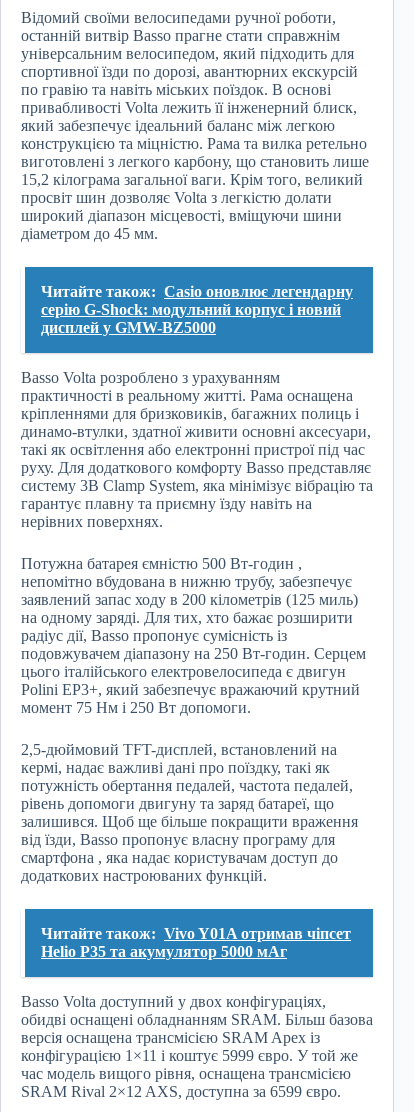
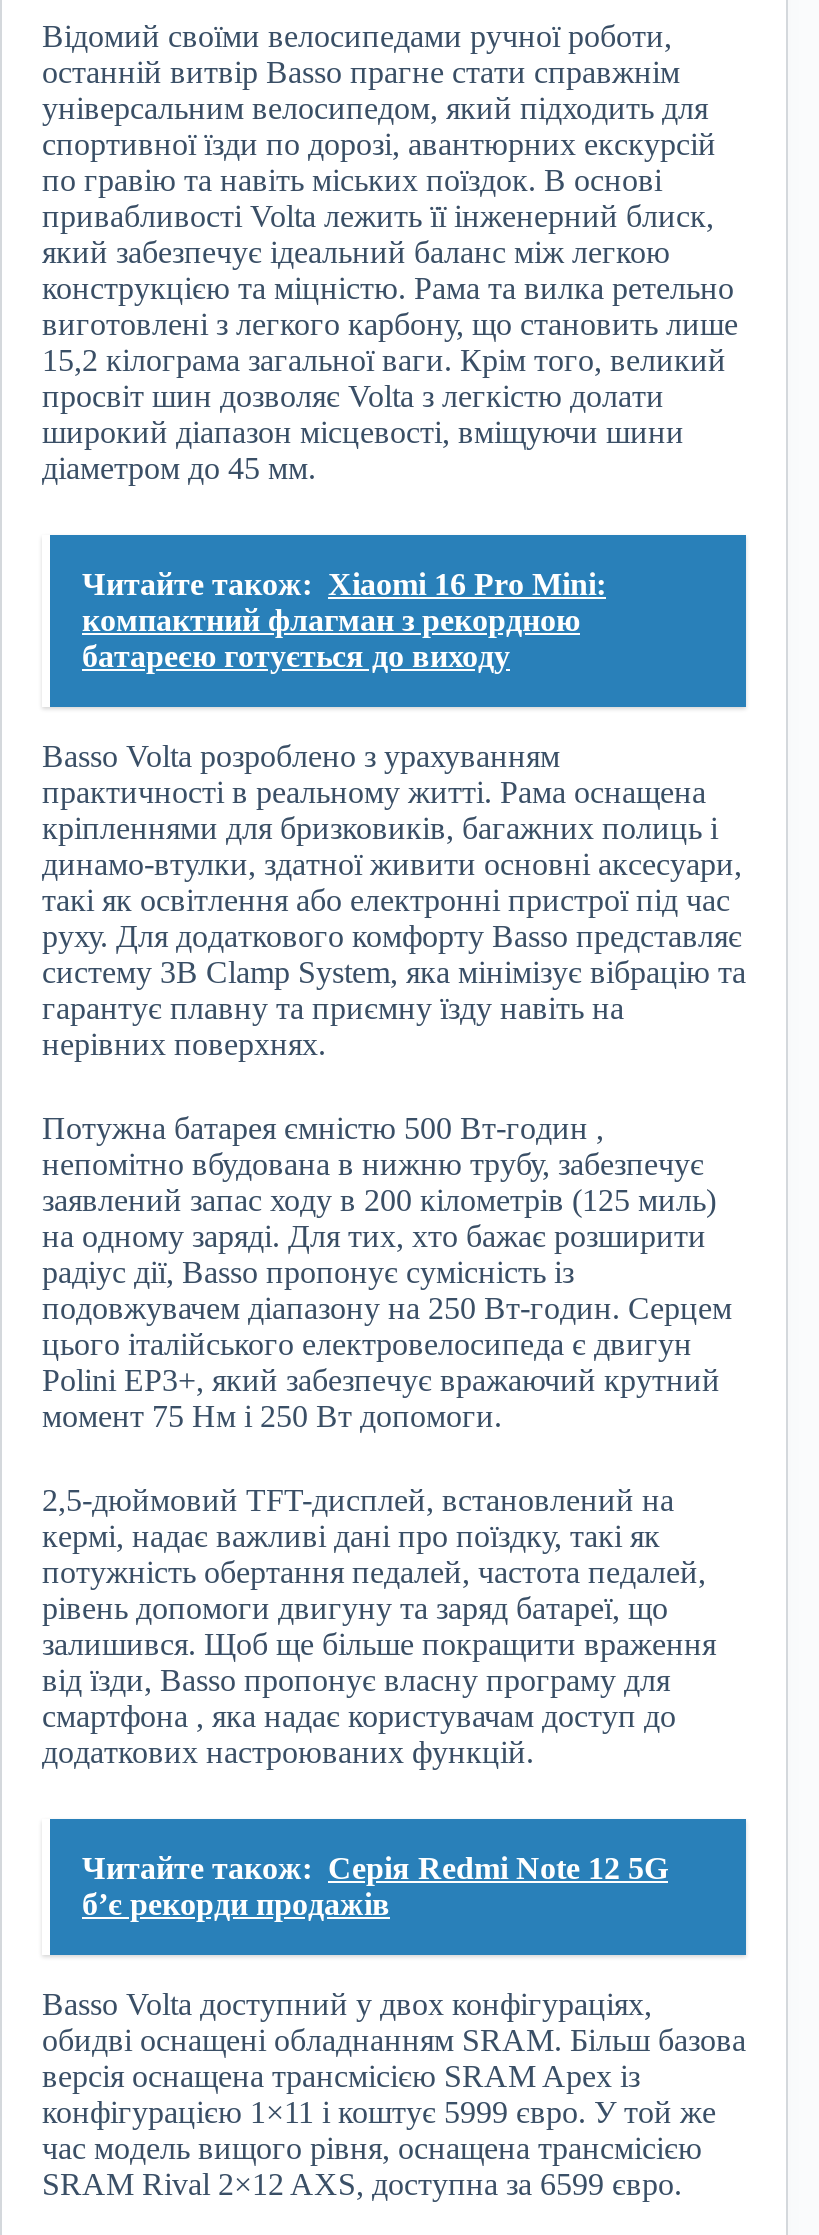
[41,283,353,336] Читайте також: Casio оновлює легендарну | серію G-Shock: модульний корпус і новий | дисплей у GMW-BZ5000 -> [82,567,606,673] Читайте також: Xiaomi 16 Pro Mini: | компактний флагман з рекордною | батареєю готується до виходу
[41,925,351,960] Читайте також: Vivo Y01A отримав чіпсет | Helio P35 та акумулятор 5000 мАг -> [82,1851,668,1921] Читайте також: Серія Redmi Note 12 5G | б’є рекорди продажів

